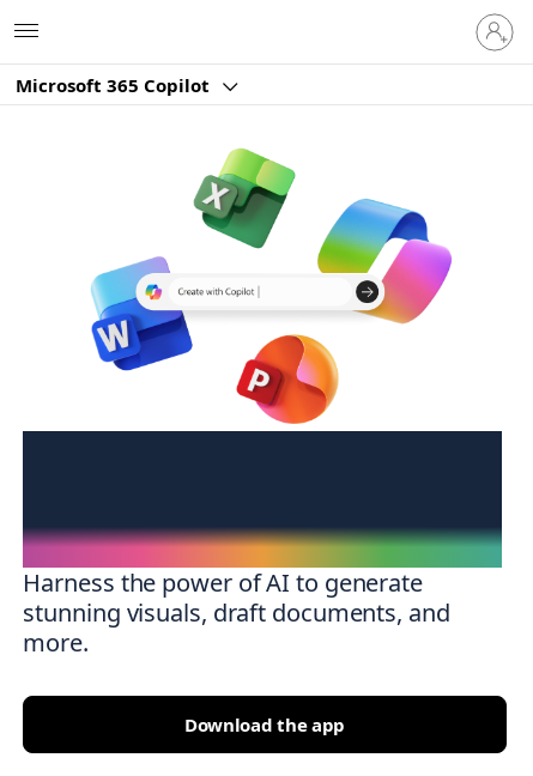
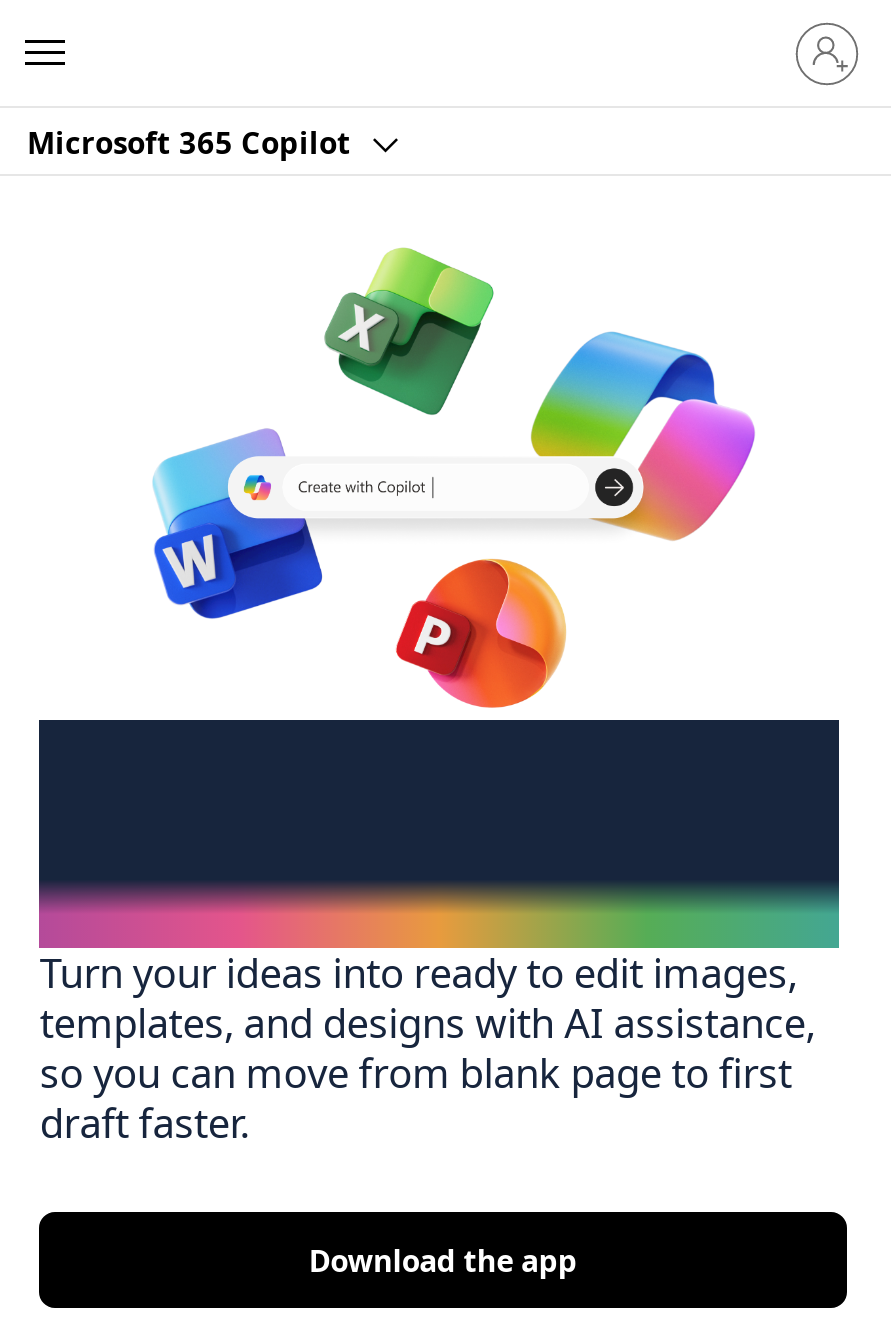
[23,567,450,659] Harness the power of AI to generate | stunning visuals, draft documents, and | more. -> [40,947,815,1151] Turn your ideas into ready to edit images, | templates, and designs with AI assistance, | so you can move from blank page to first | draft faster.

